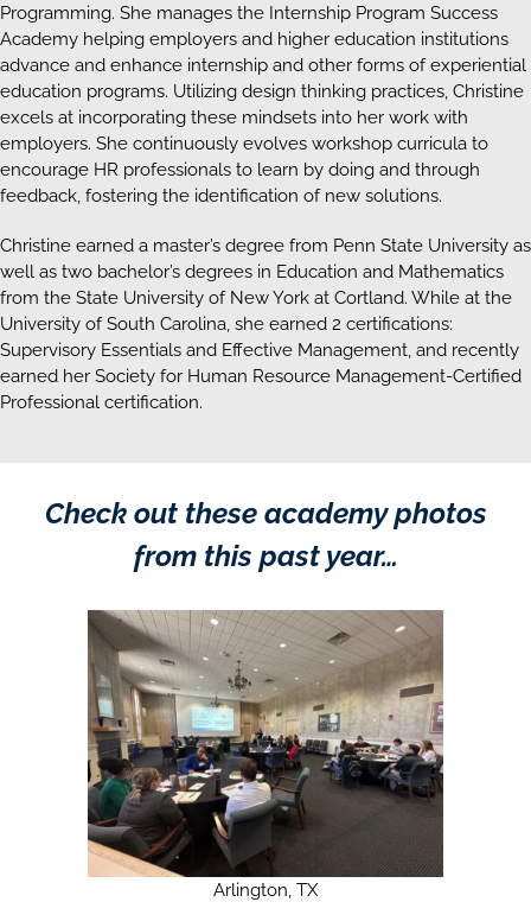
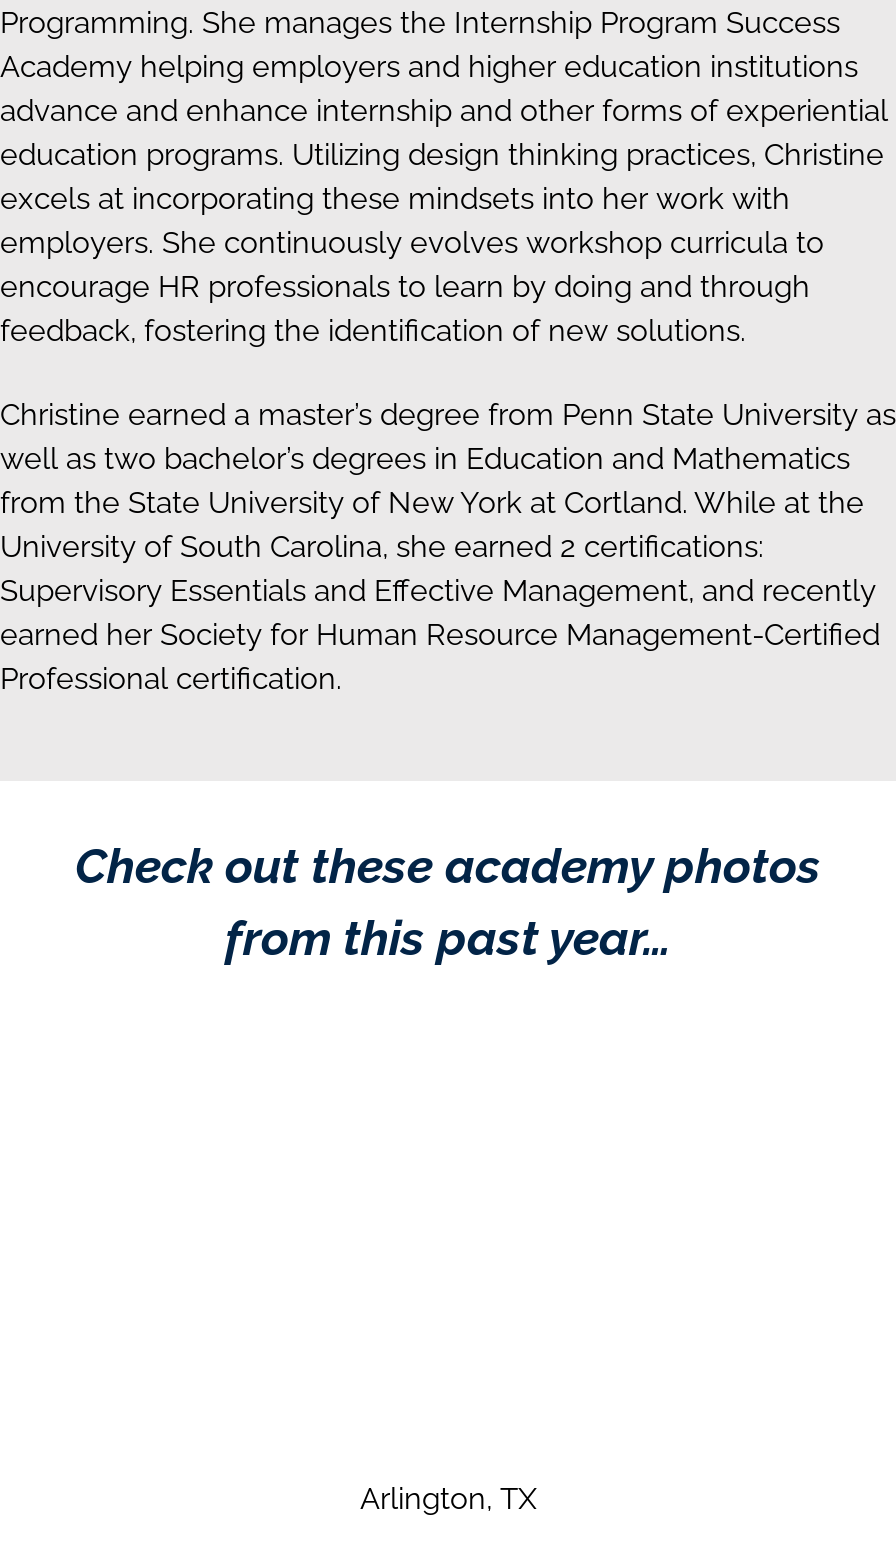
[87,609,444,878] [image] -> none

